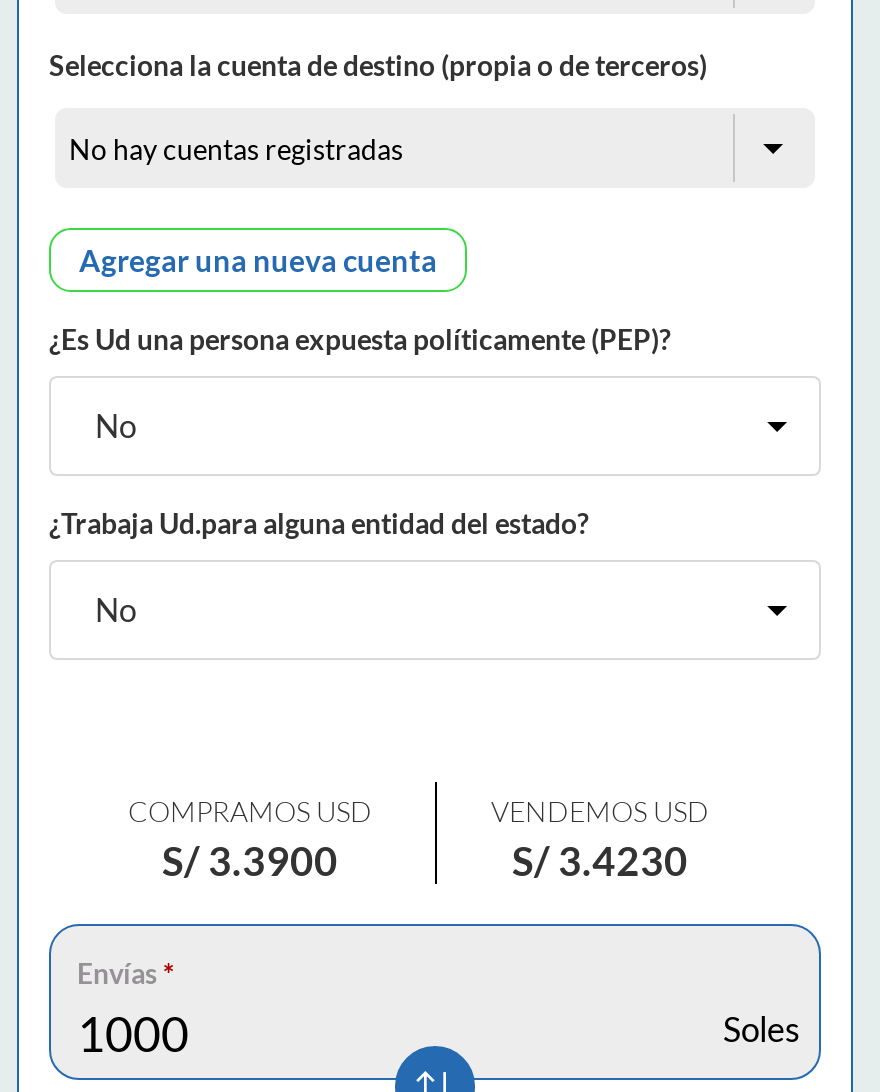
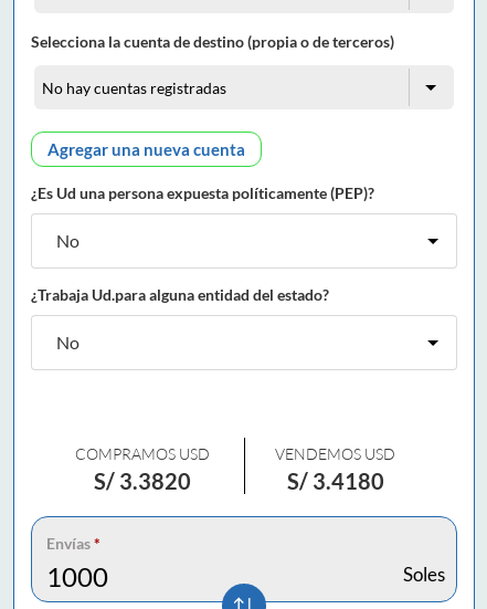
[162,836,338,884] S/ 3.3900 -> [93,468,190,494] S/ 3.3820
[512,836,688,884] S/ 3.4230 -> [287,468,384,494] S/ 3.4180

